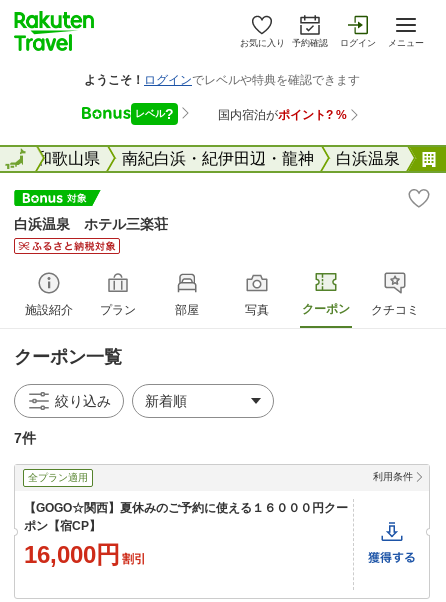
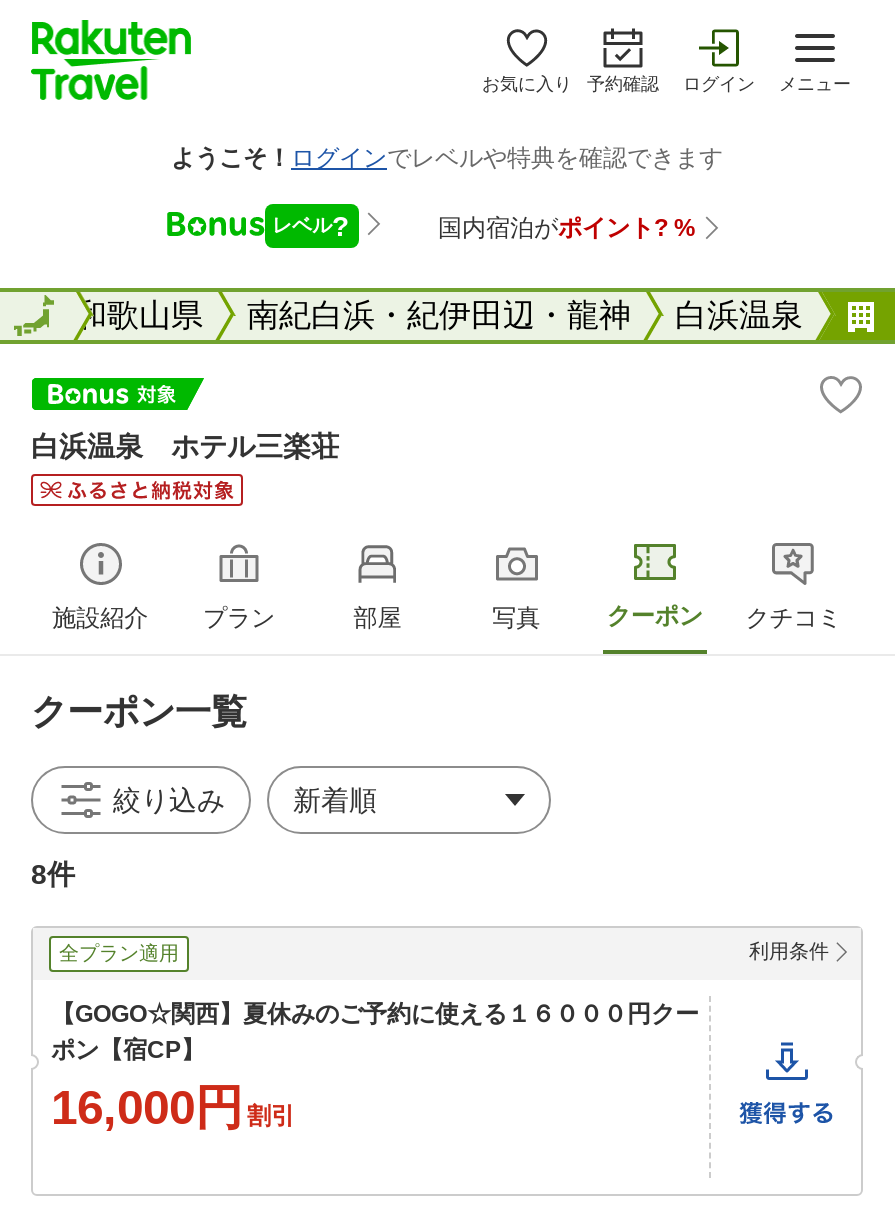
[14,430,36,446] 7件 -> [31,858,75,890] 8件

